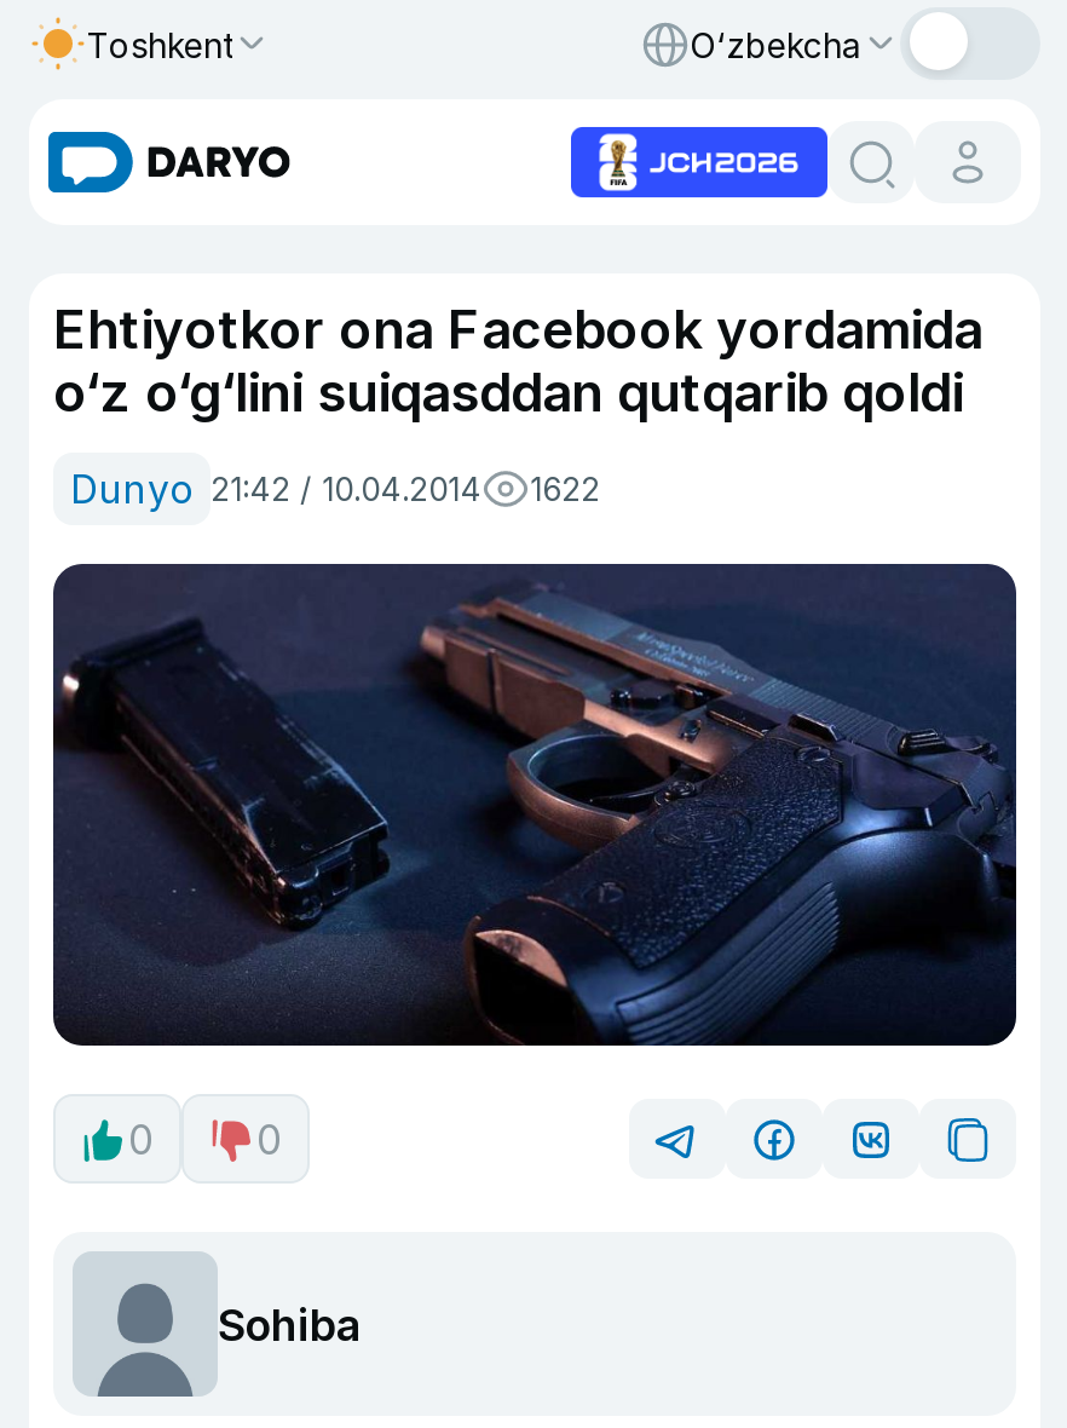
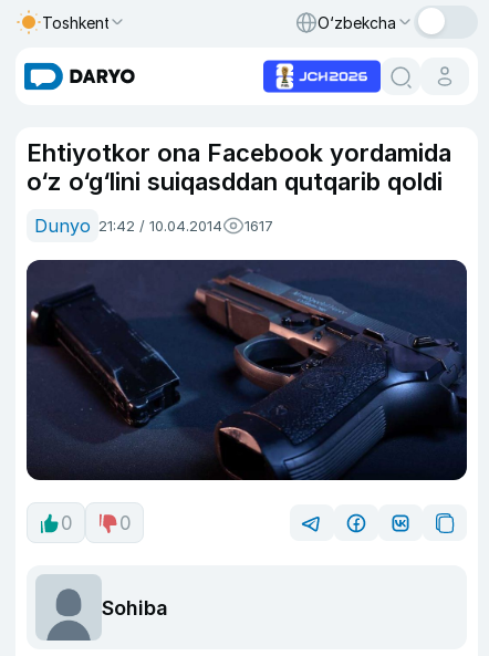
[70,465,600,513] Dunyo 21:42 / 10.04.2014 1622 -> [34,215,273,237] Dunyo 21:42 / 10.04.2014 1617

